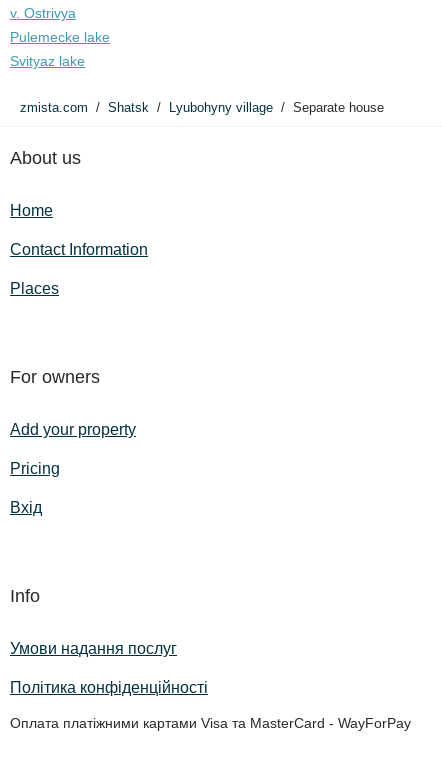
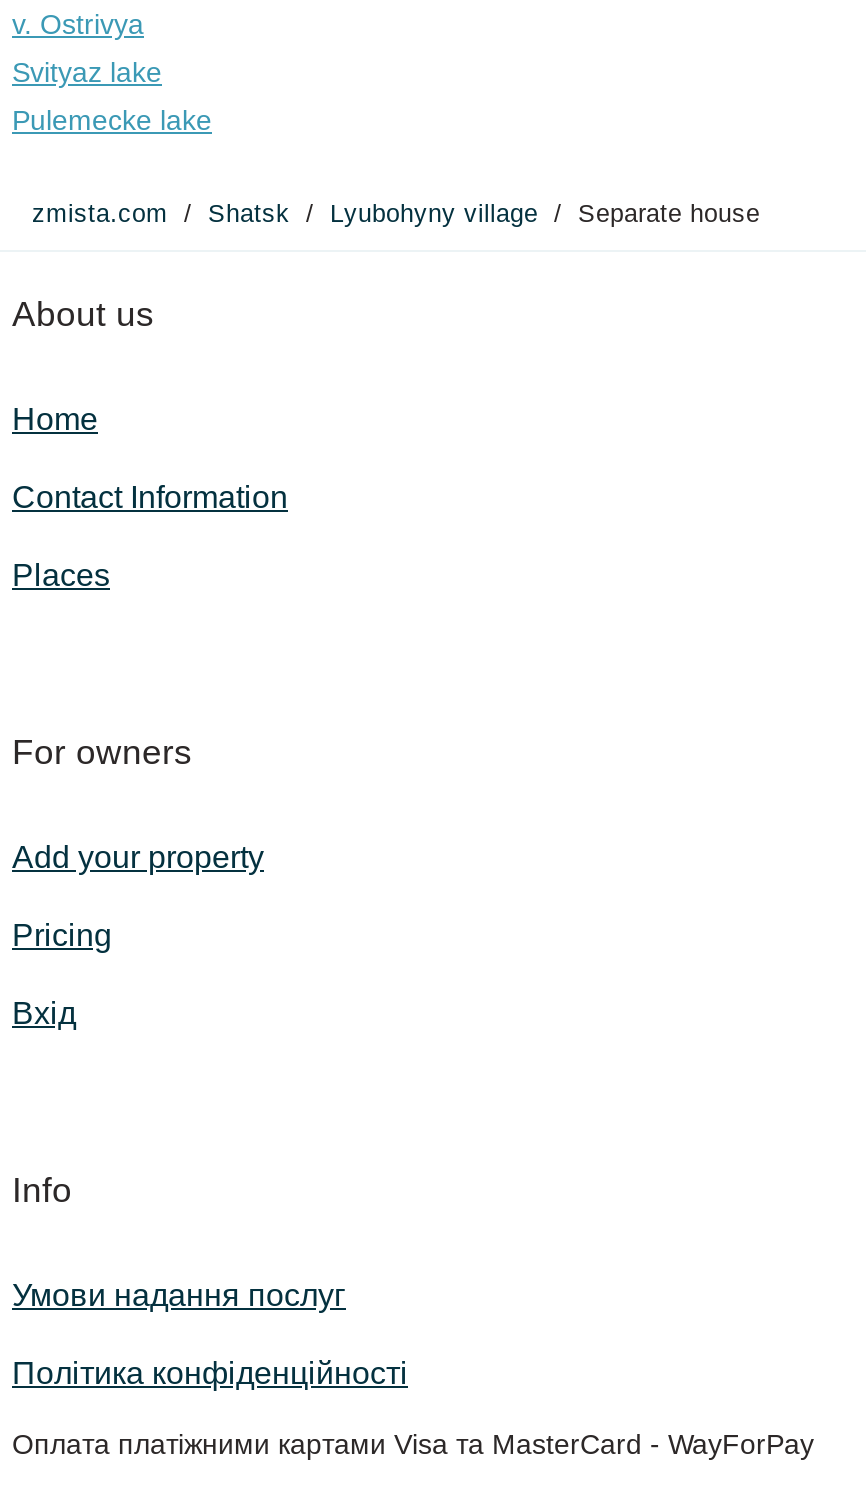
moved [10,29,110,45] -> [12,105,212,137]: Pulemecke lake
moved [10,53,85,69] -> [12,57,162,89]: Svityaz lake

